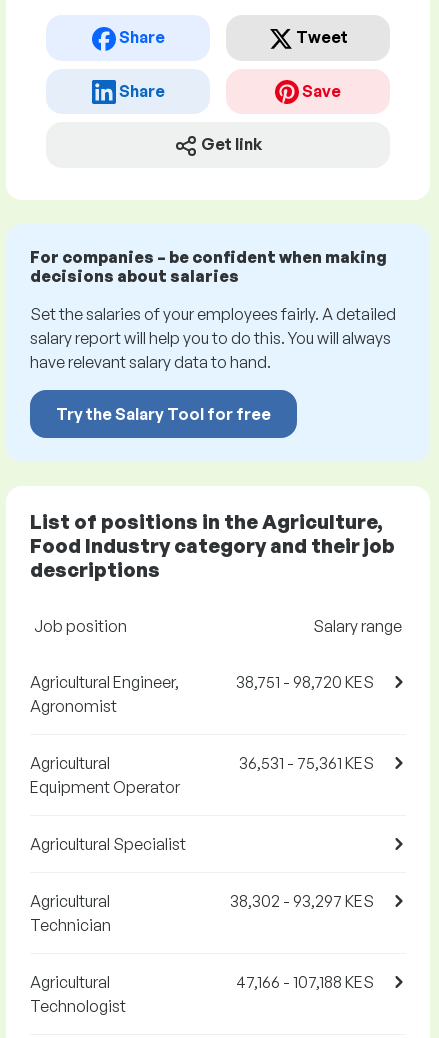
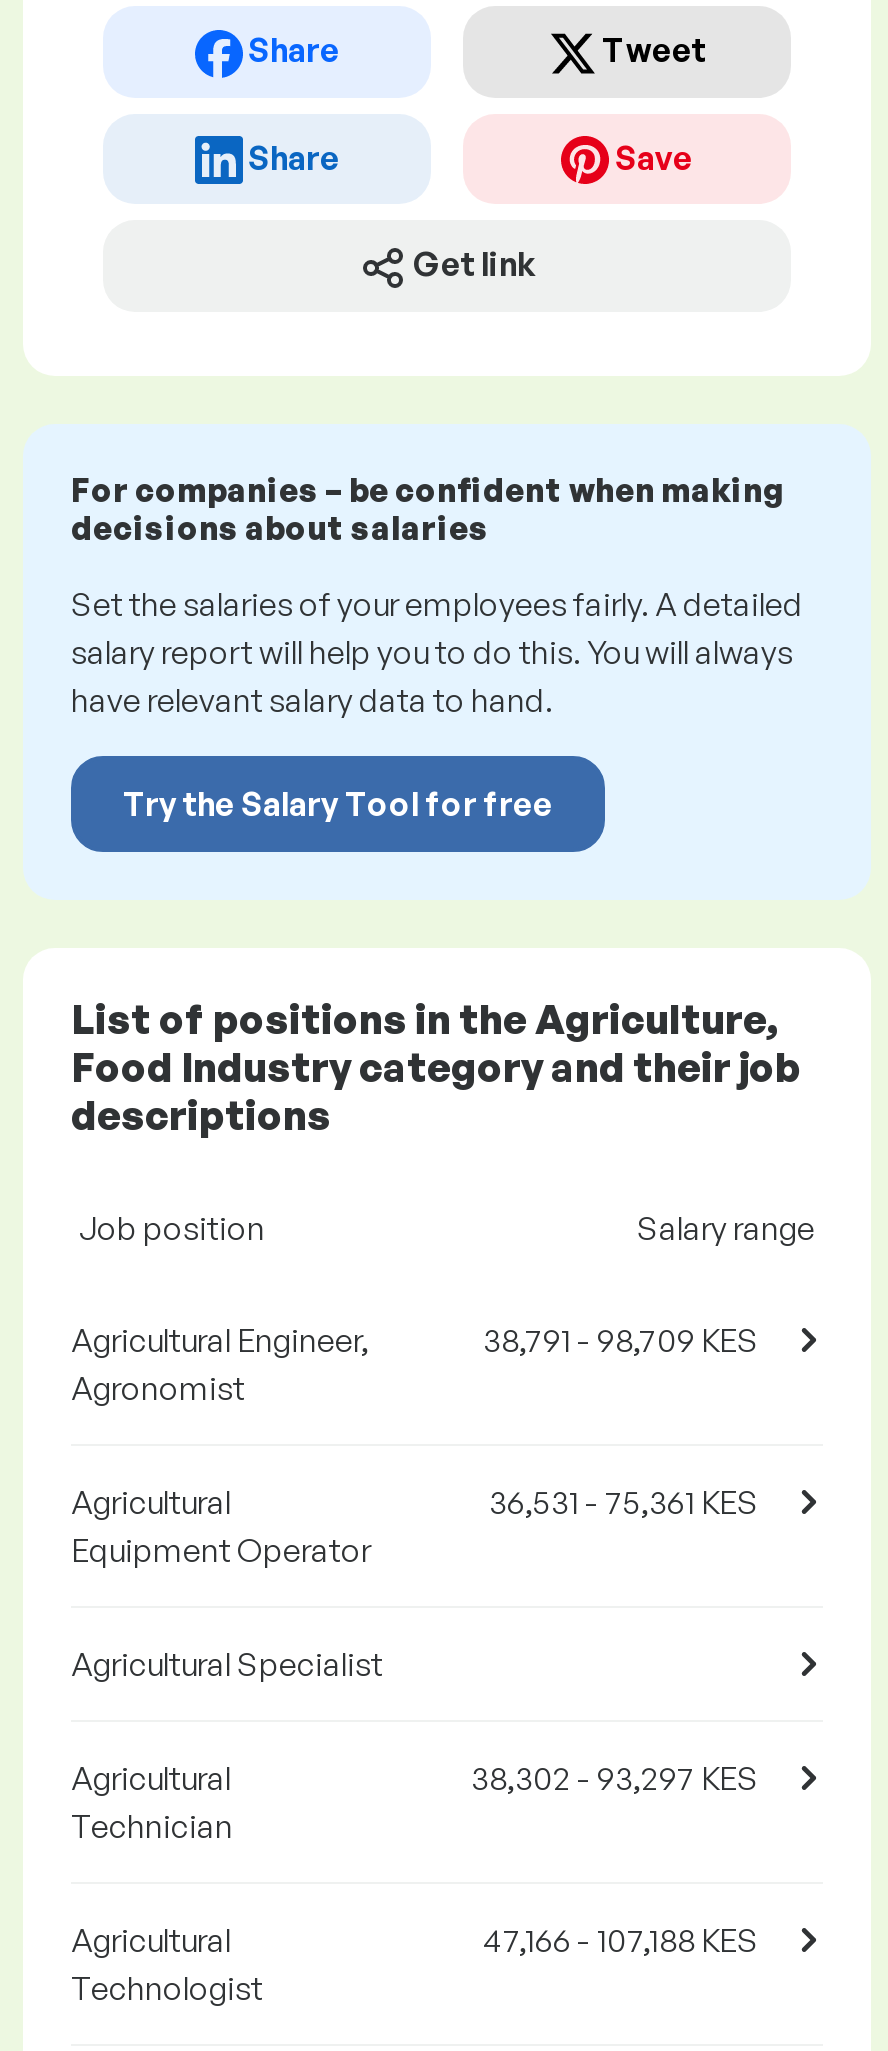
[236,672,374,692] 38,751 - 98,720 KES -> [483,1320,759,1360] 38,791 - 98,709 KES

